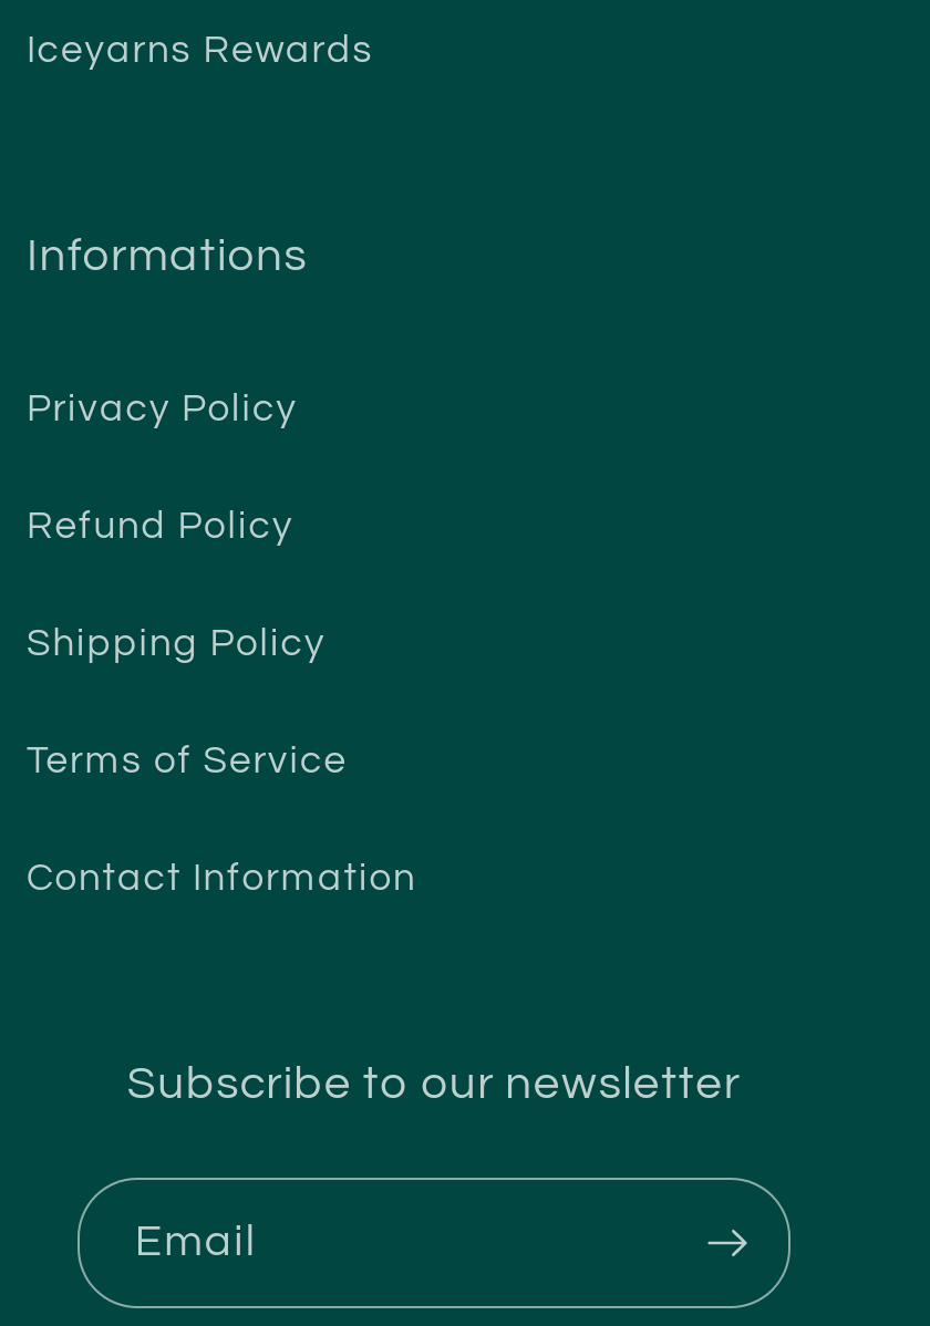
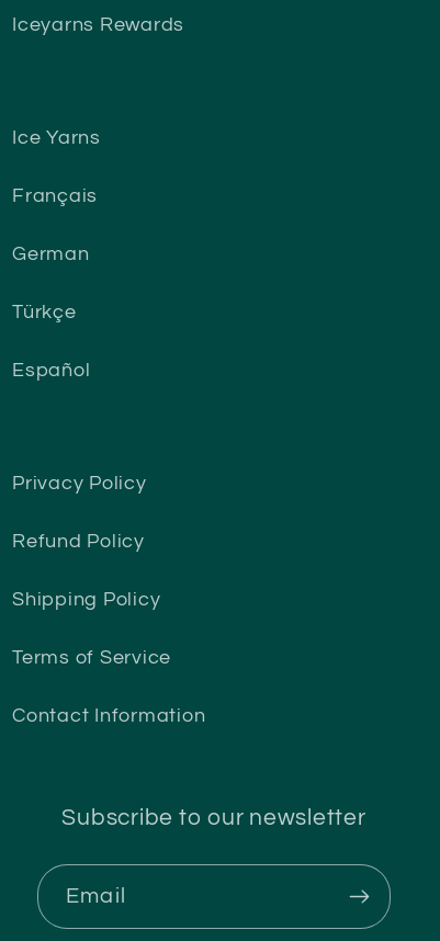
[27,233,308,279] Informations -> [12,128,101,380] Ice Yarns | Français | German | Türkçe | Español

